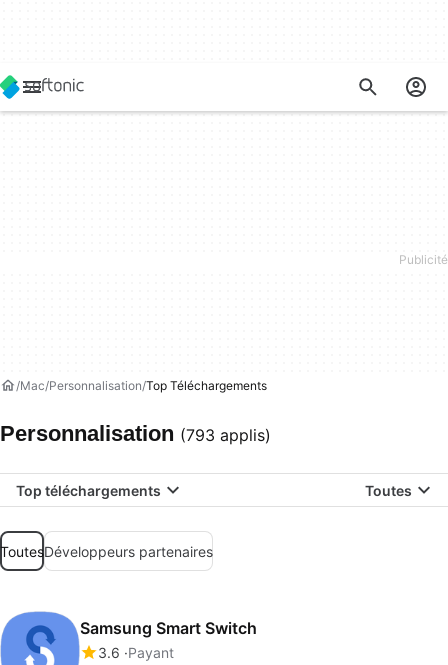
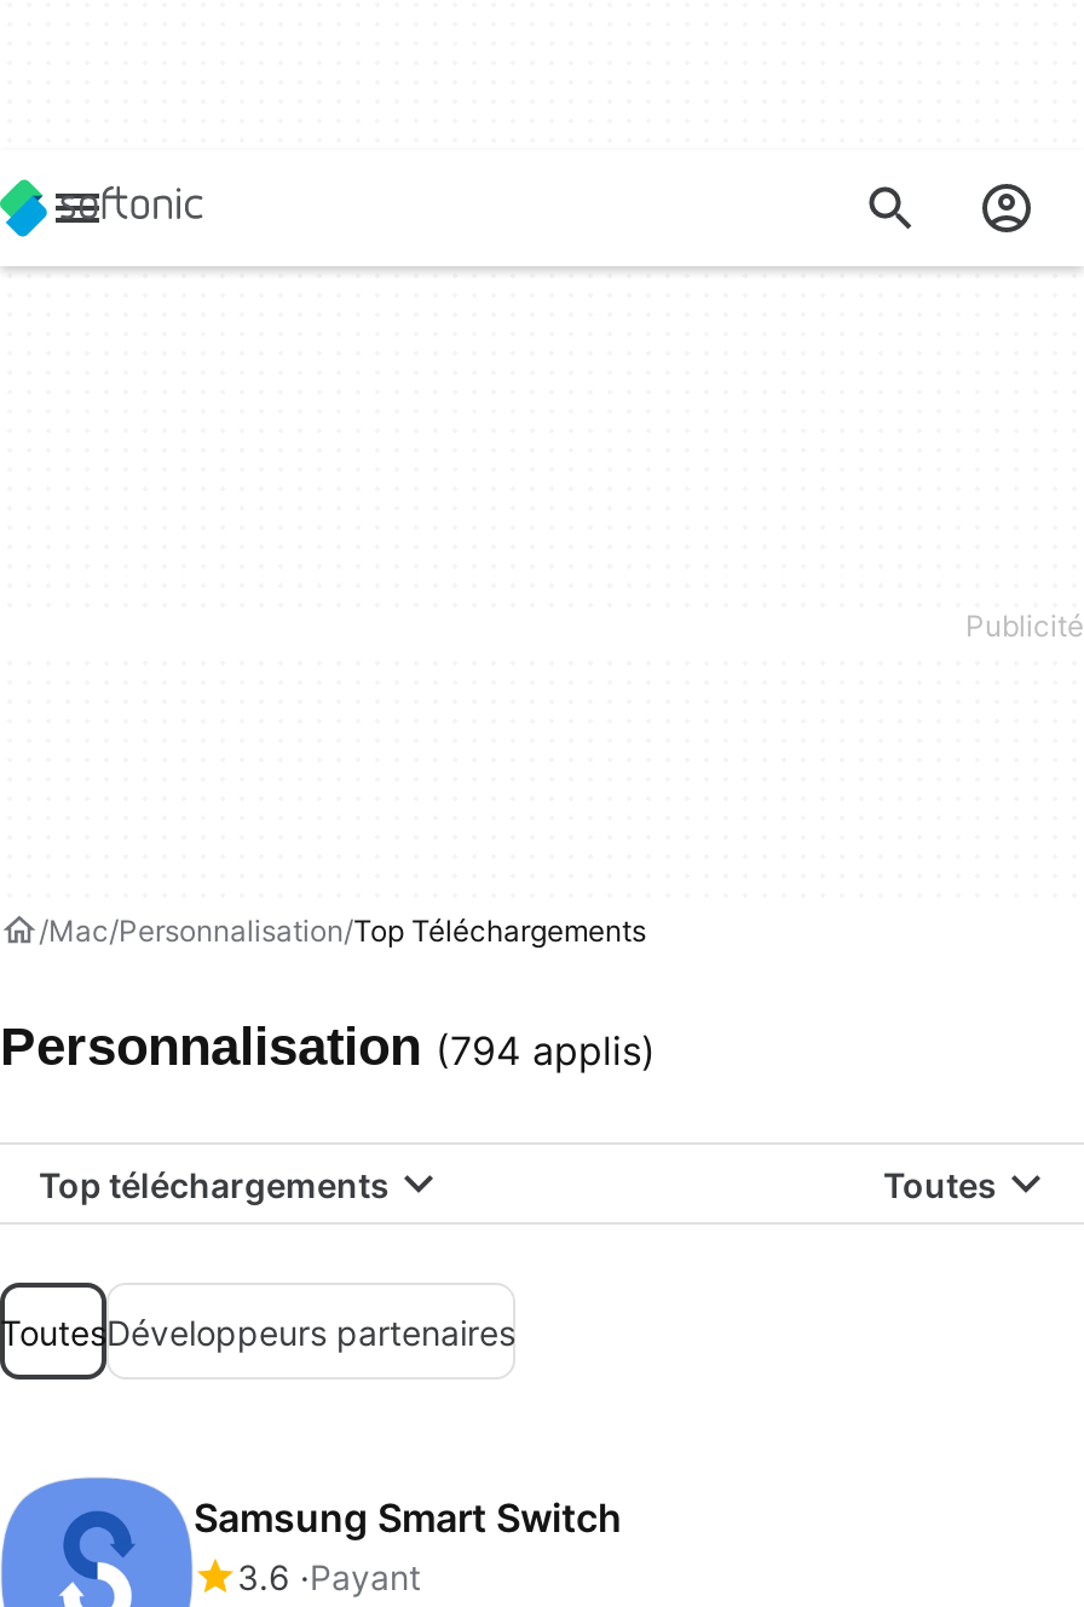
[0,421,271,446] Personnalisation (793 applis) -> [0,1016,656,1077] Personnalisation (794 applis)

